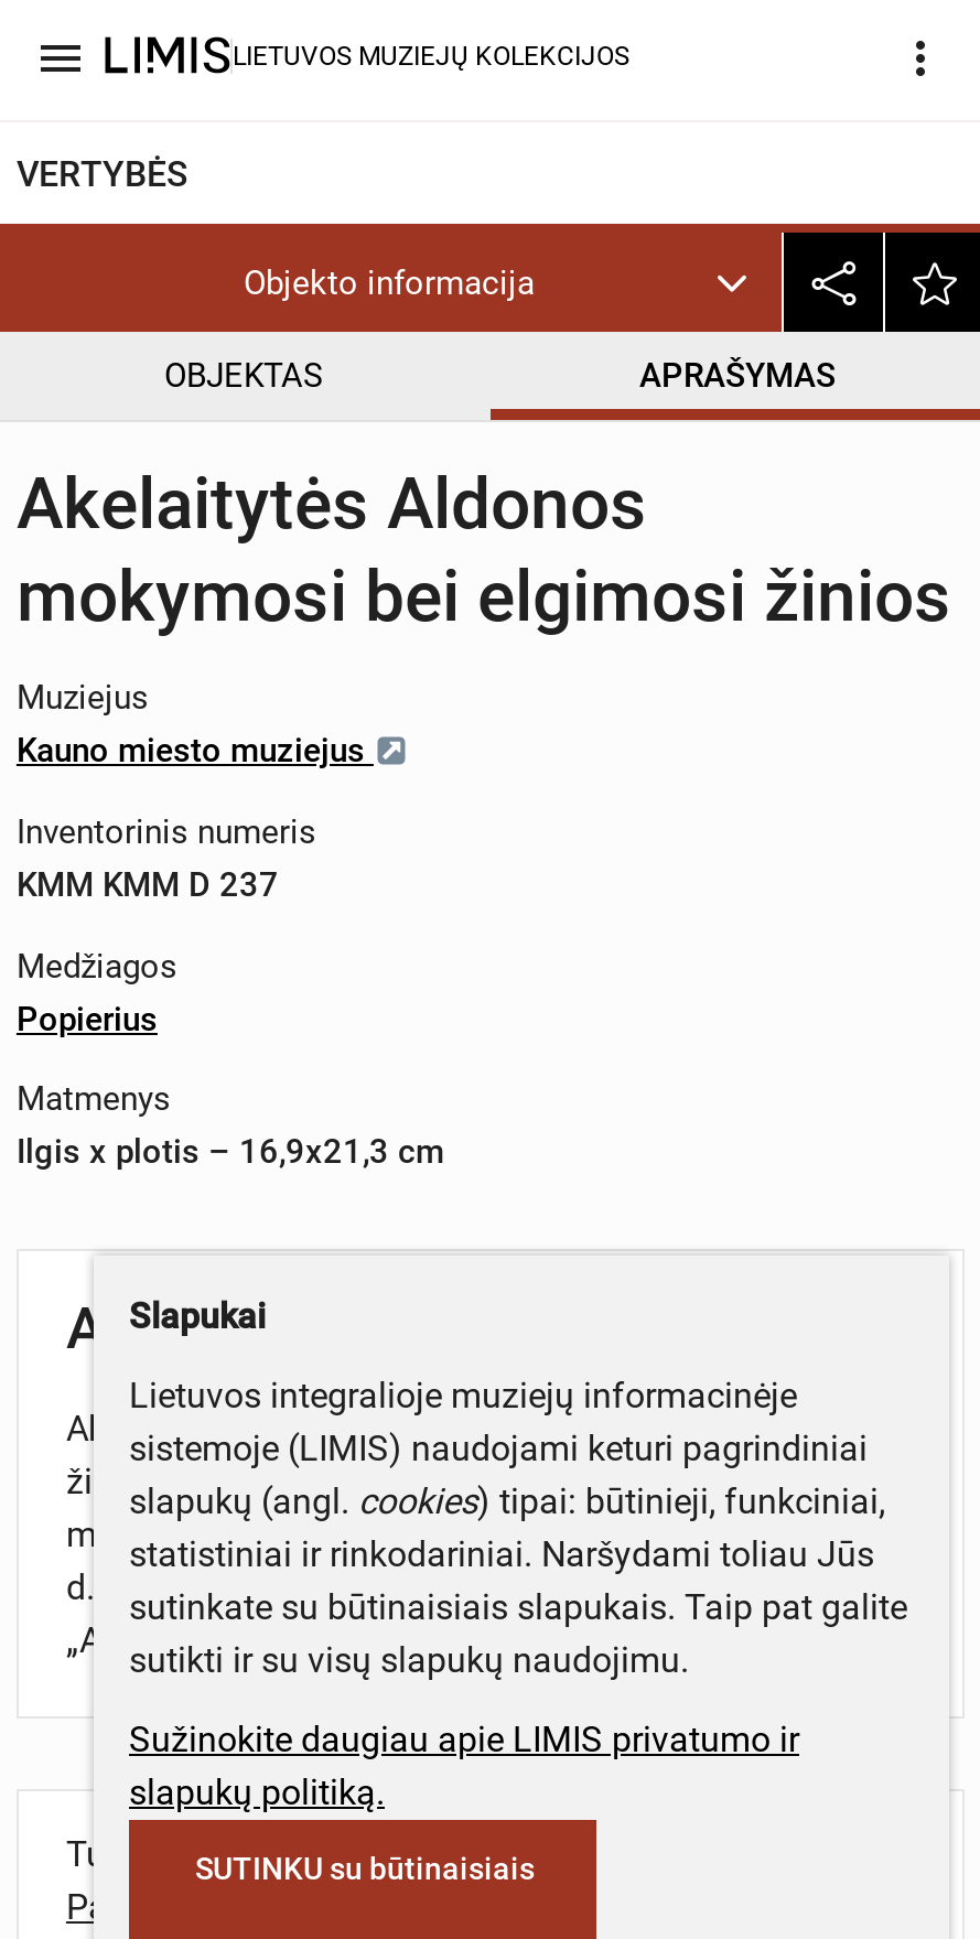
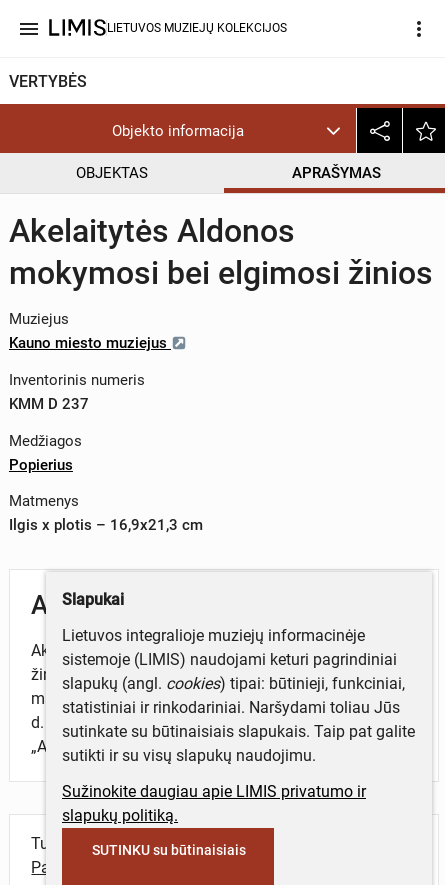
[17,865,279,905] KMM KMM D 237 -> [9,395,89,413] KMM D 237

